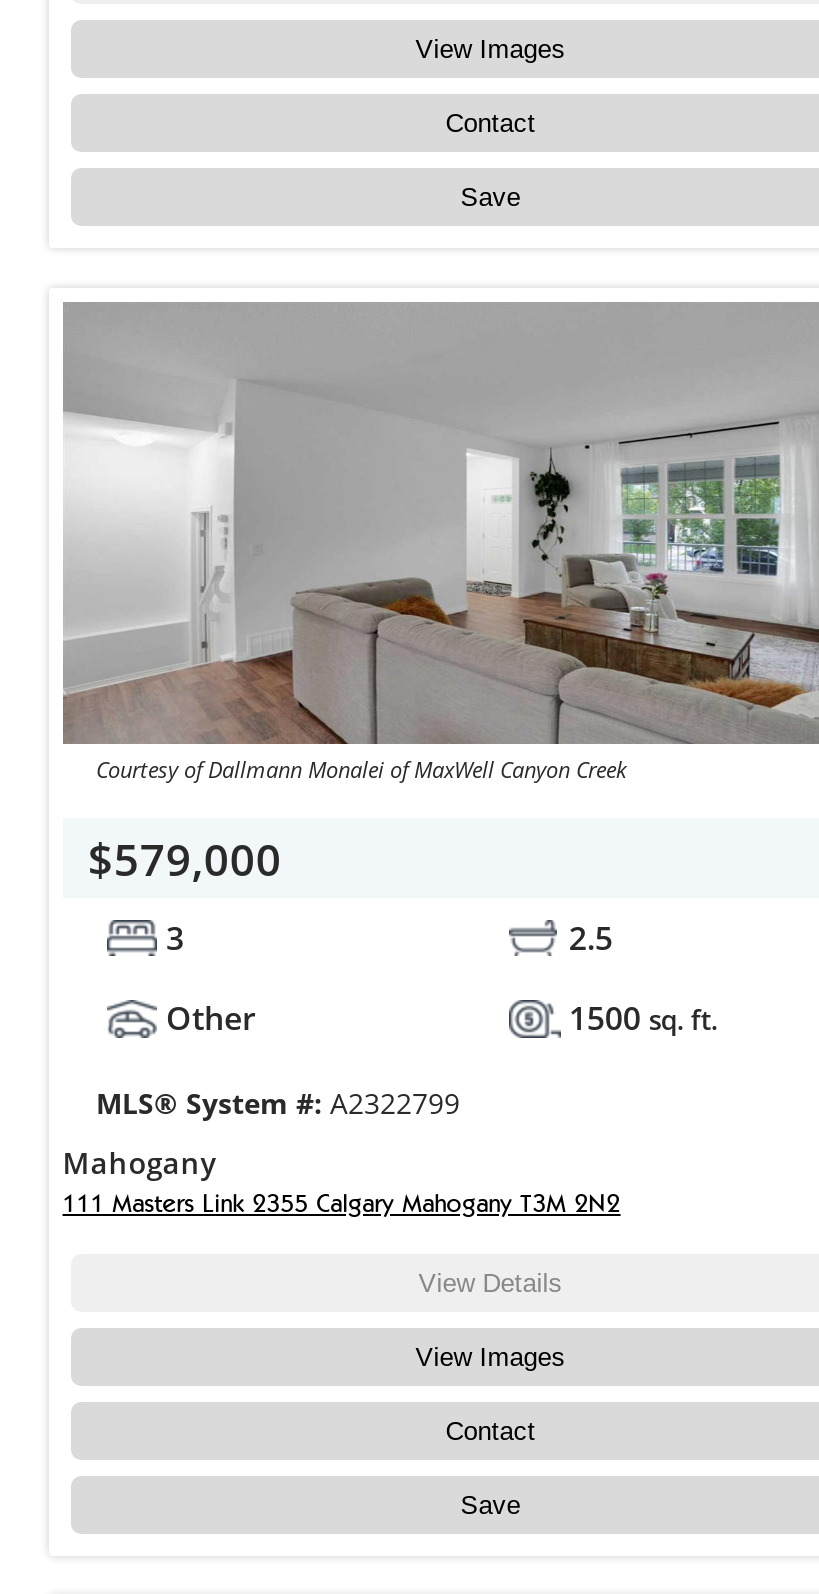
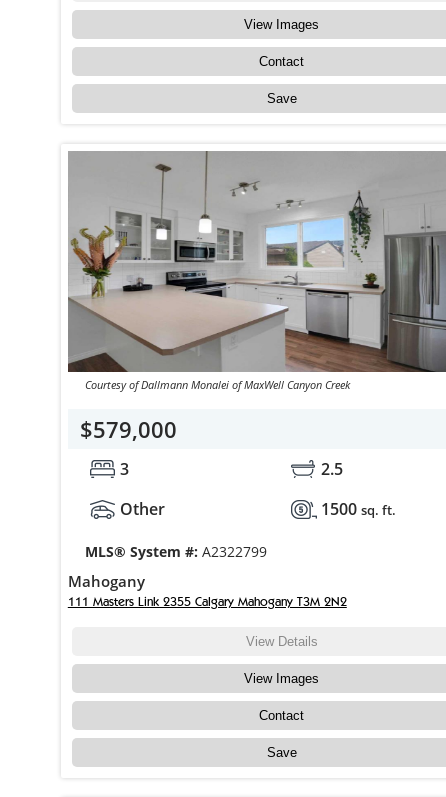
[63,308,813,746] [image] -> [68,152,443,373] [image]

